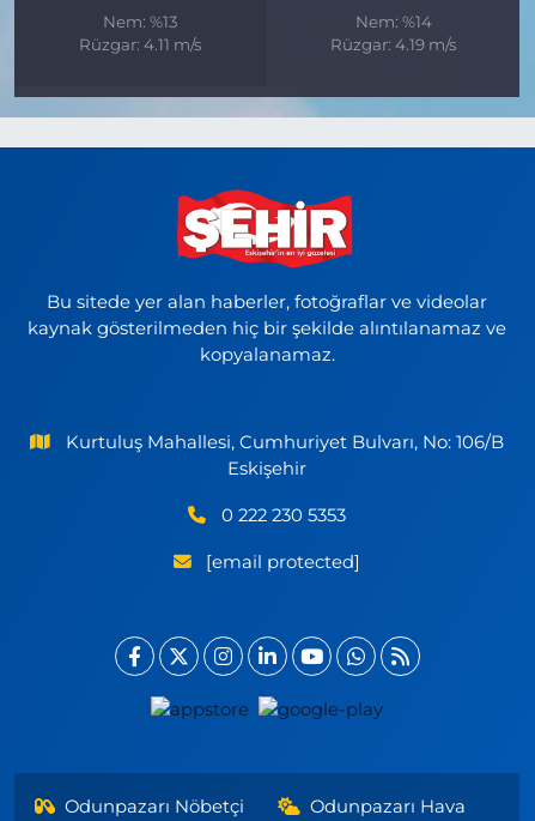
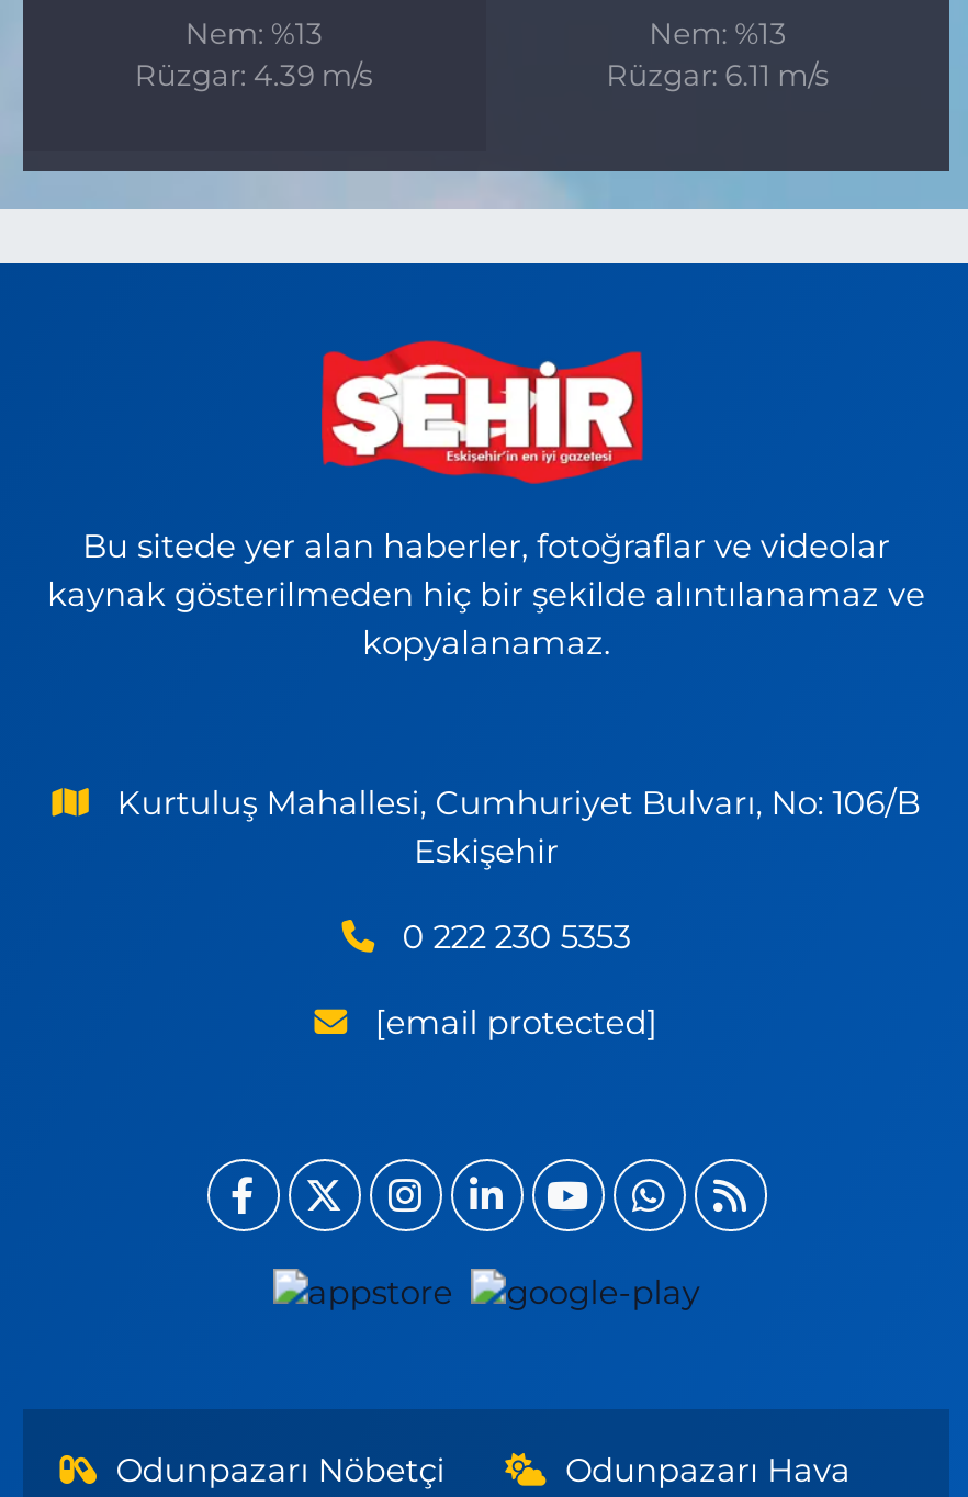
[355,12,432,31] Nem: %14 -> [649,15,787,50] Nem: %13
[79,35,202,54] Rüzgar: 4.11 m/s -> [135,57,374,92] Rüzgar: 4.39 m/s
[330,35,457,54] Rüzgar: 4.19 m/s -> [606,57,830,92] Rüzgar: 6.11 m/s

